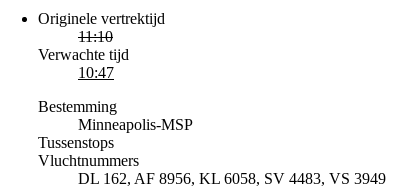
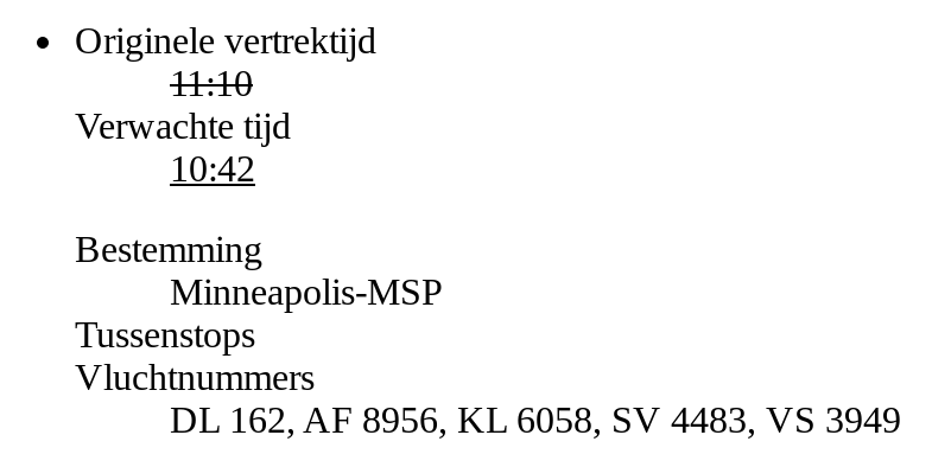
[78,63,114,80] 10:47 -> [170,147,255,187] 10:42

